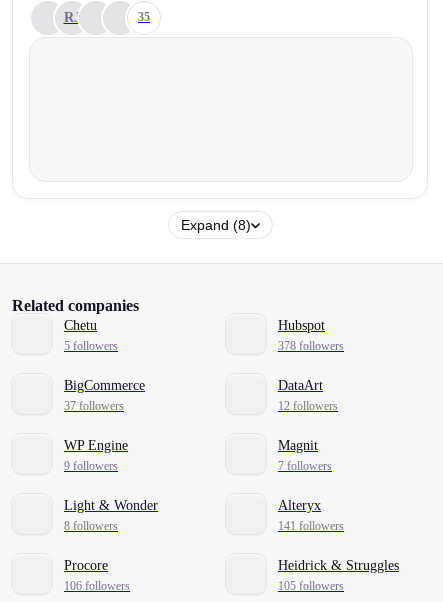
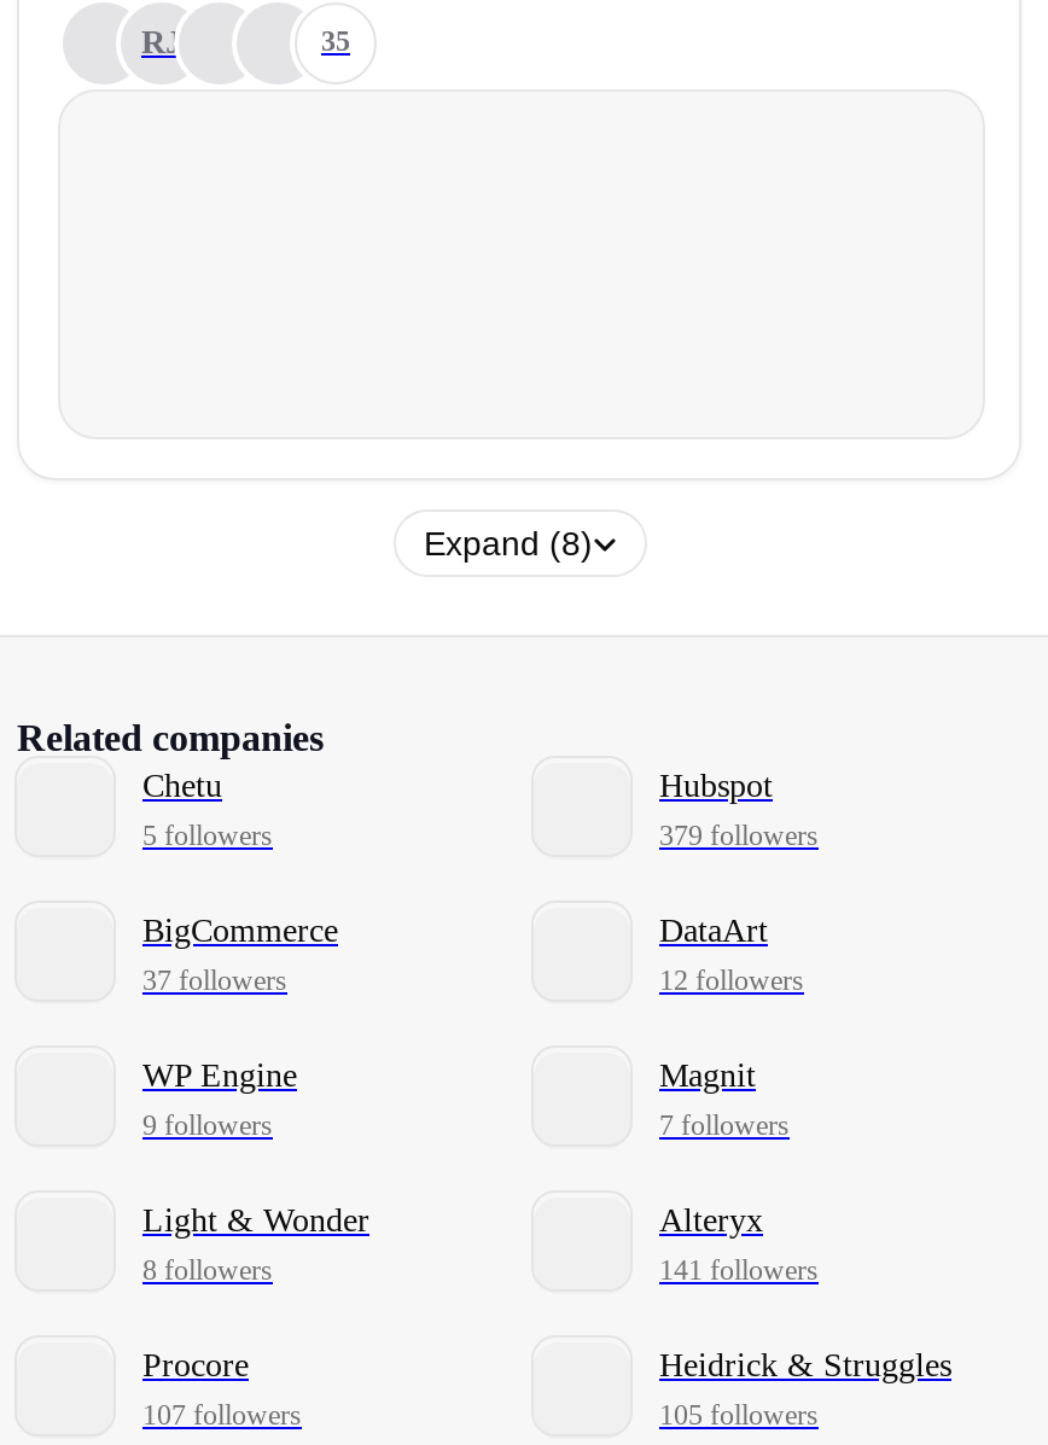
[278,339,344,353] 378 followers -> [659,819,819,853] 379 followers
[64,579,130,593] 106 followers -> [142,1398,302,1432] 107 followers

